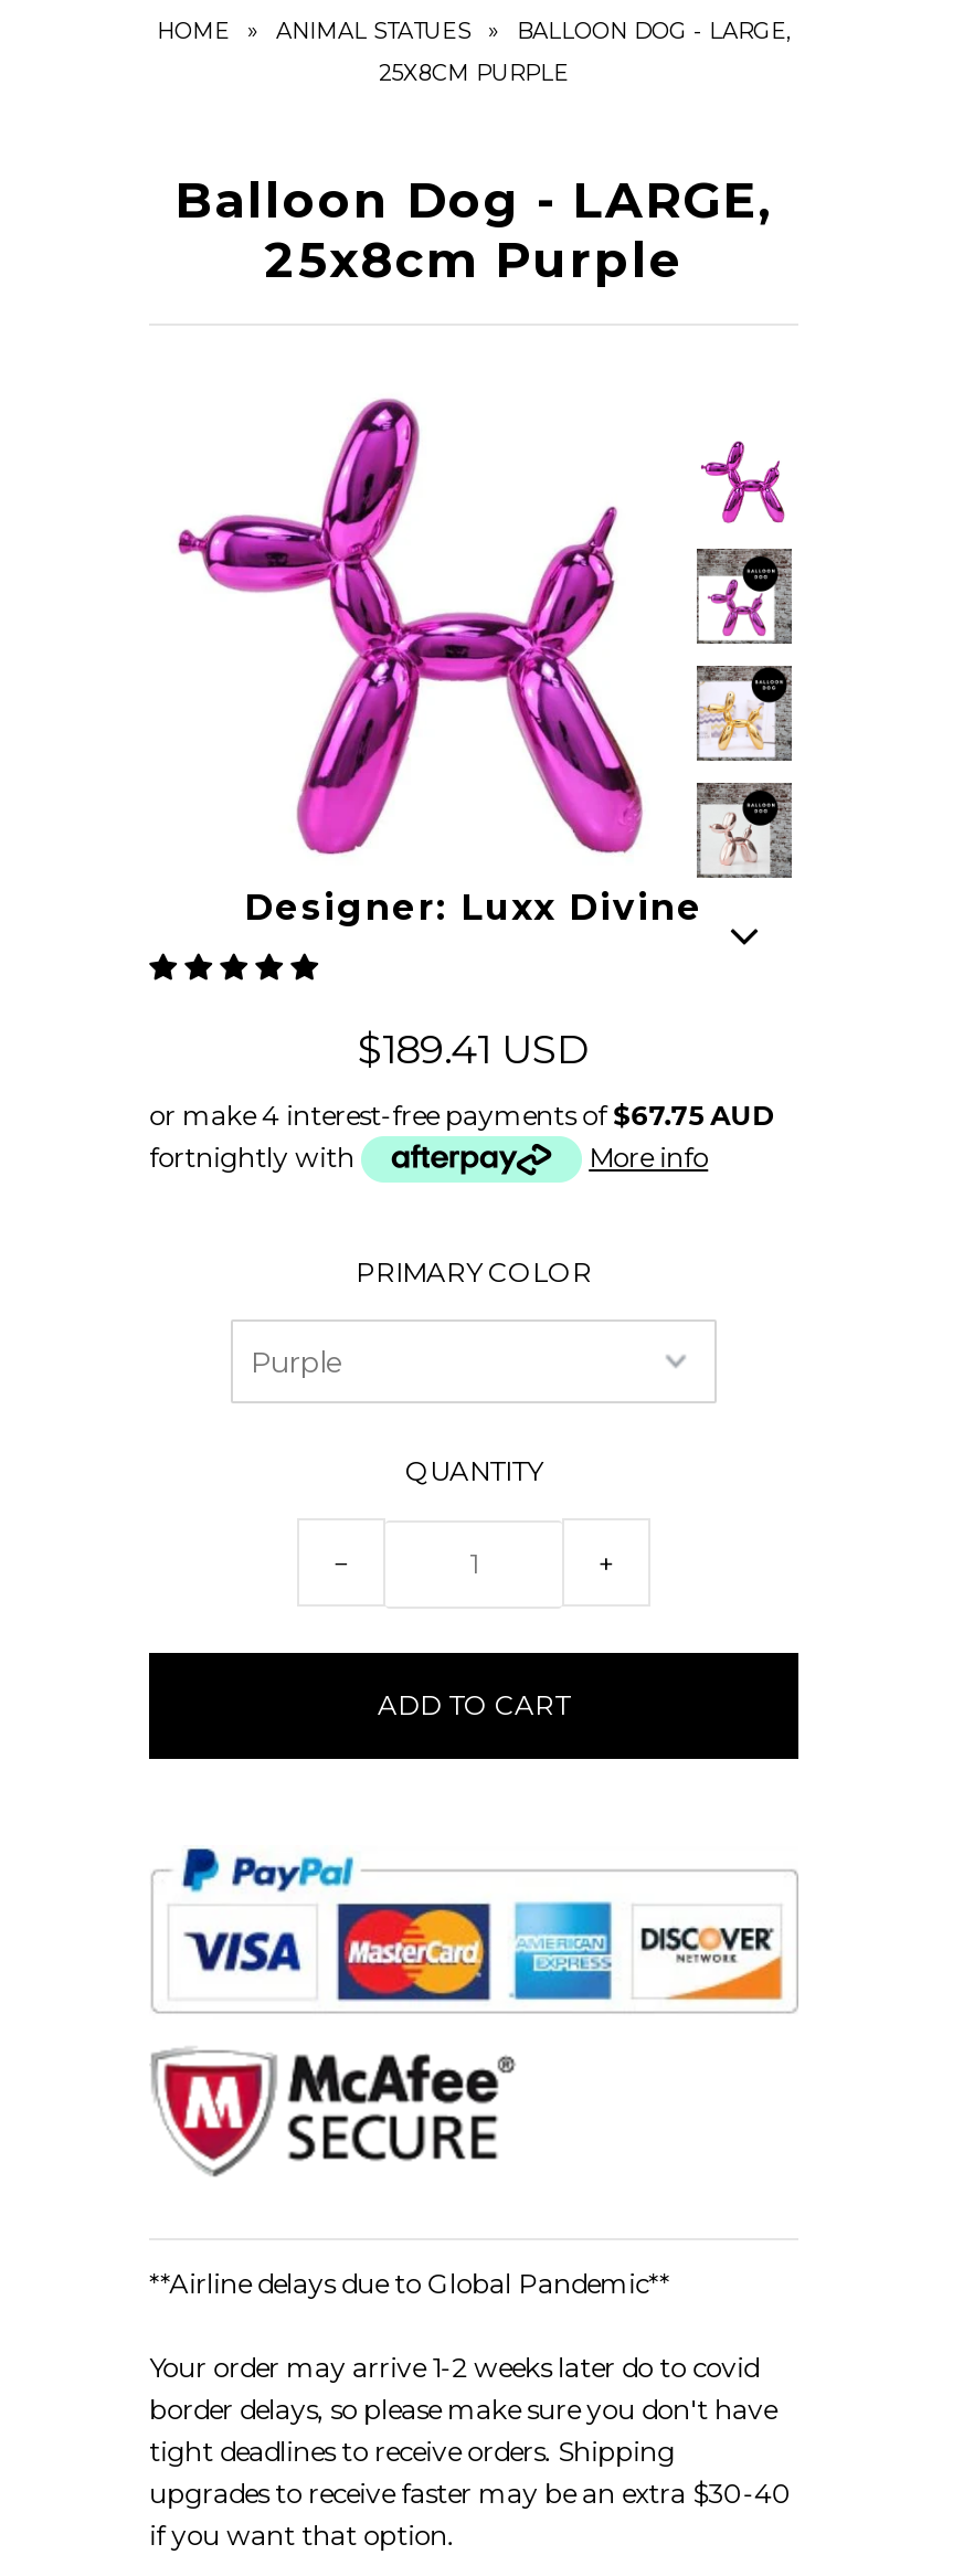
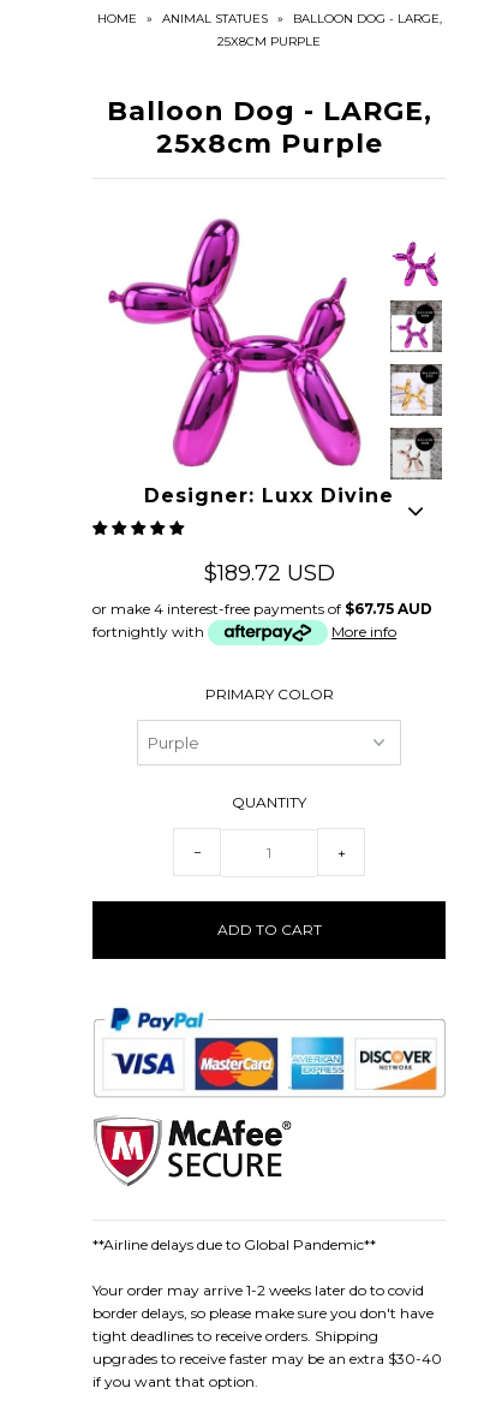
[358,1025,590,1073] $189.41 USD -> [204,560,334,586] $189.72 USD

